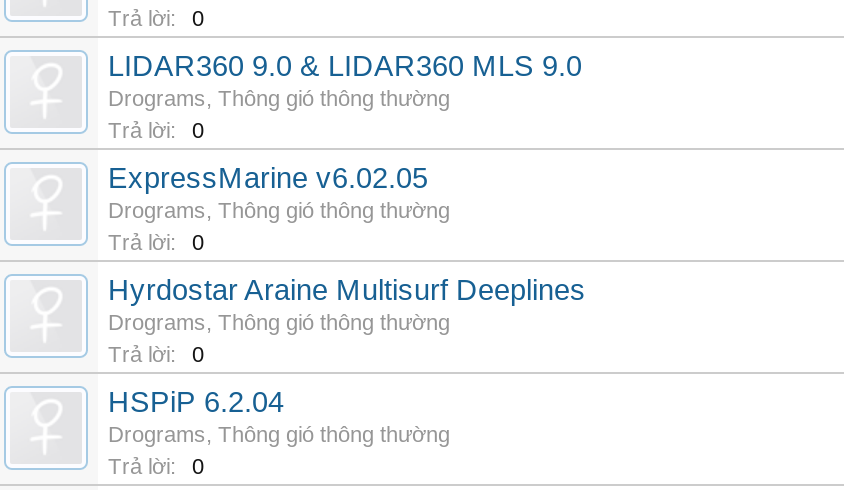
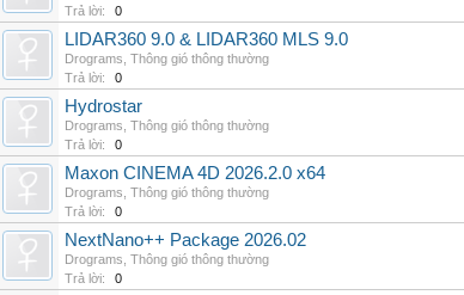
[108,162,428,194] ExpressMarine v6.02.05 -> [65,97,142,116] Hydrostar
[108,274,586,306] Hyrdostar Araine Multisurf Deeplines -> [65,164,325,183] Maxon CINEMA 4D 2026.2.0 x64
[108,386,284,418] HSPiP 6.2.04 -> [65,231,306,250] NextNano++ Package 2026.02

